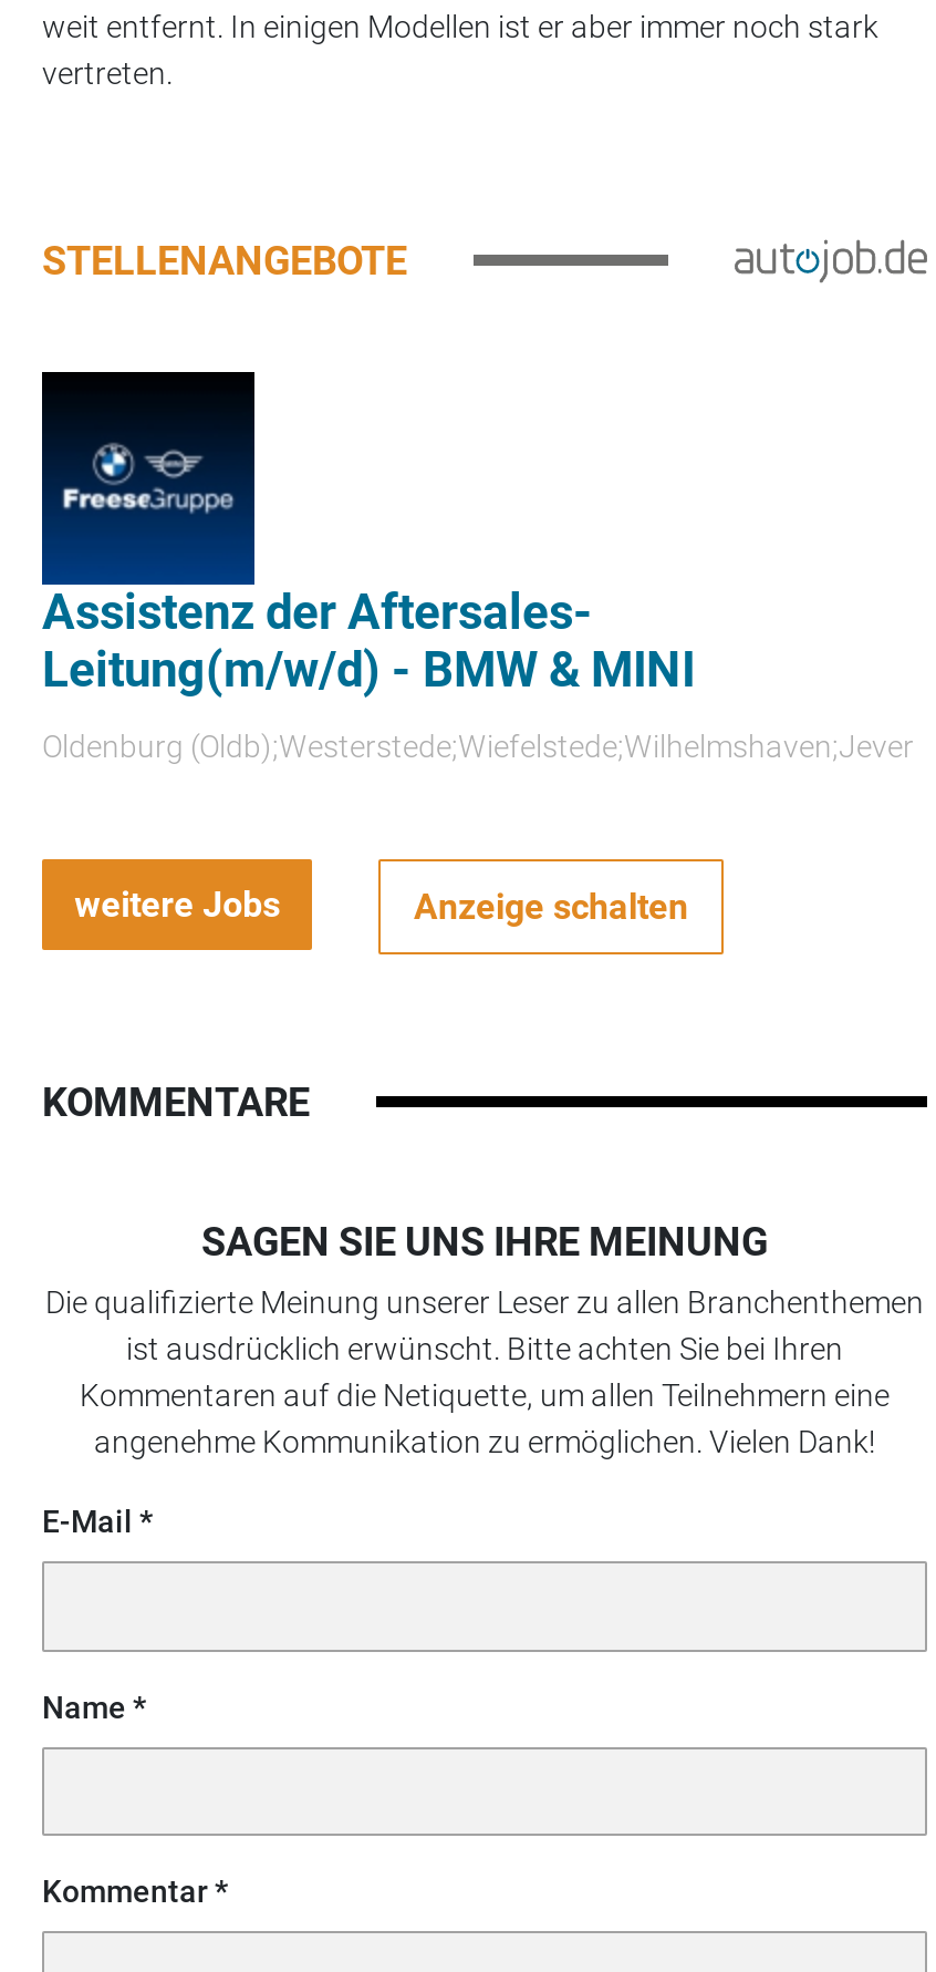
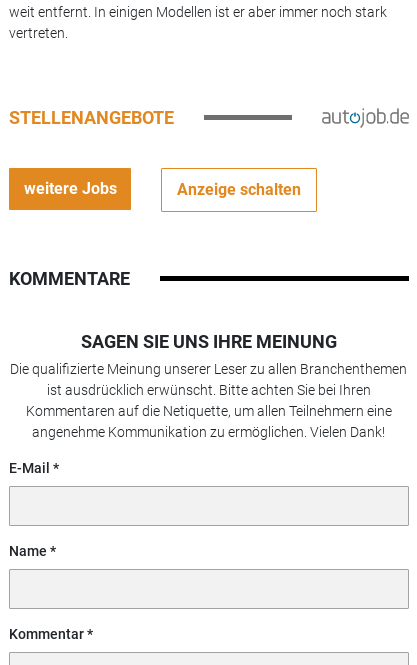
[40,370,914,764] [image] | Assistenz der Aftersales- | Leitung(m/w/d) - BMW & MINI | Oldenburg (Oldb);Westerstede;Wiefelstede;Wilhelmshaven;Jever -> none

